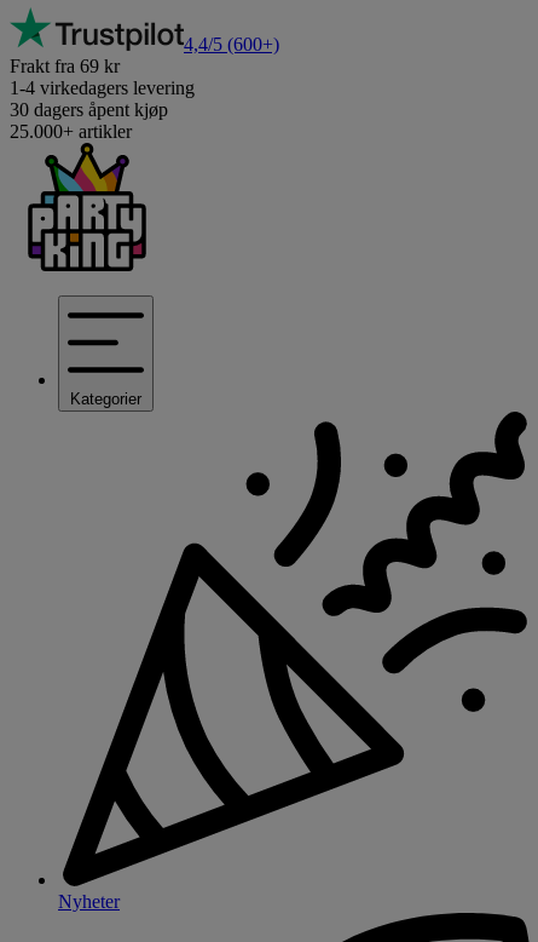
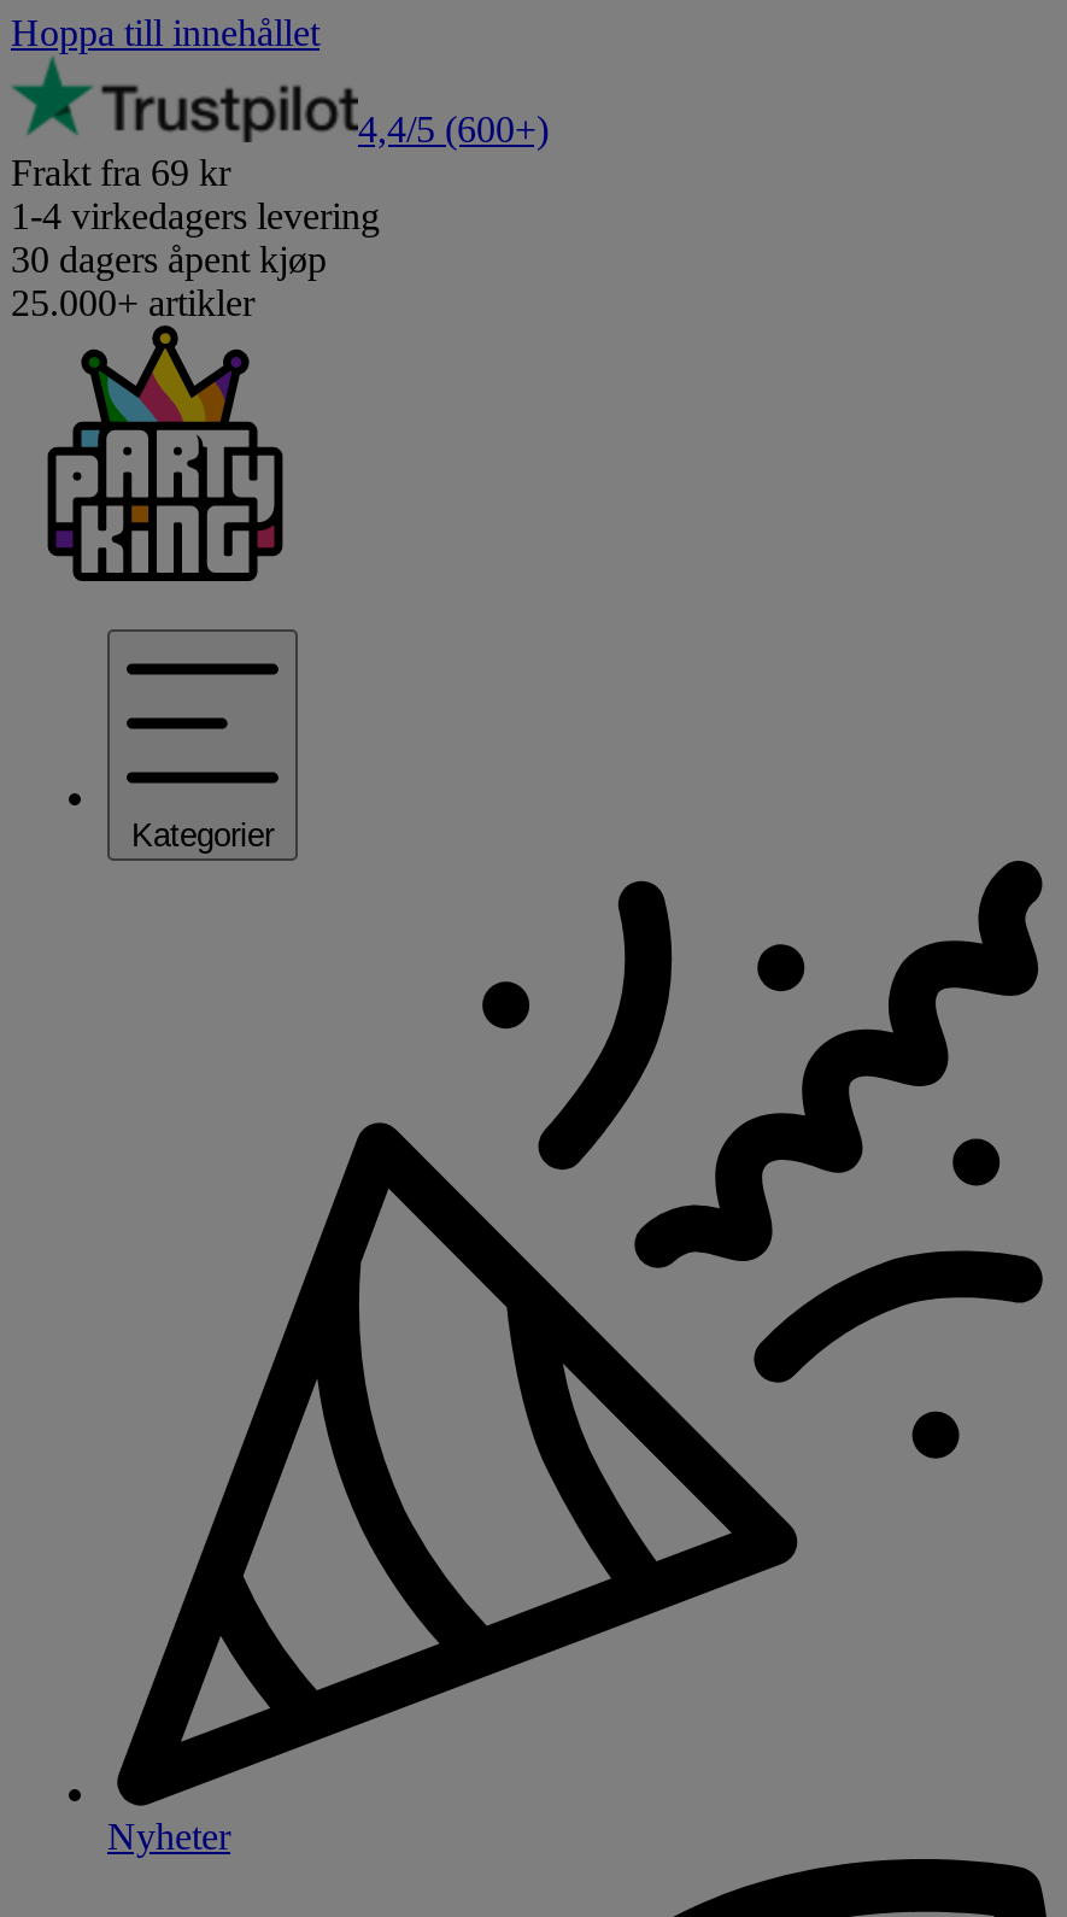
none -> [11,12,319,53] Hoppa till innehållet

